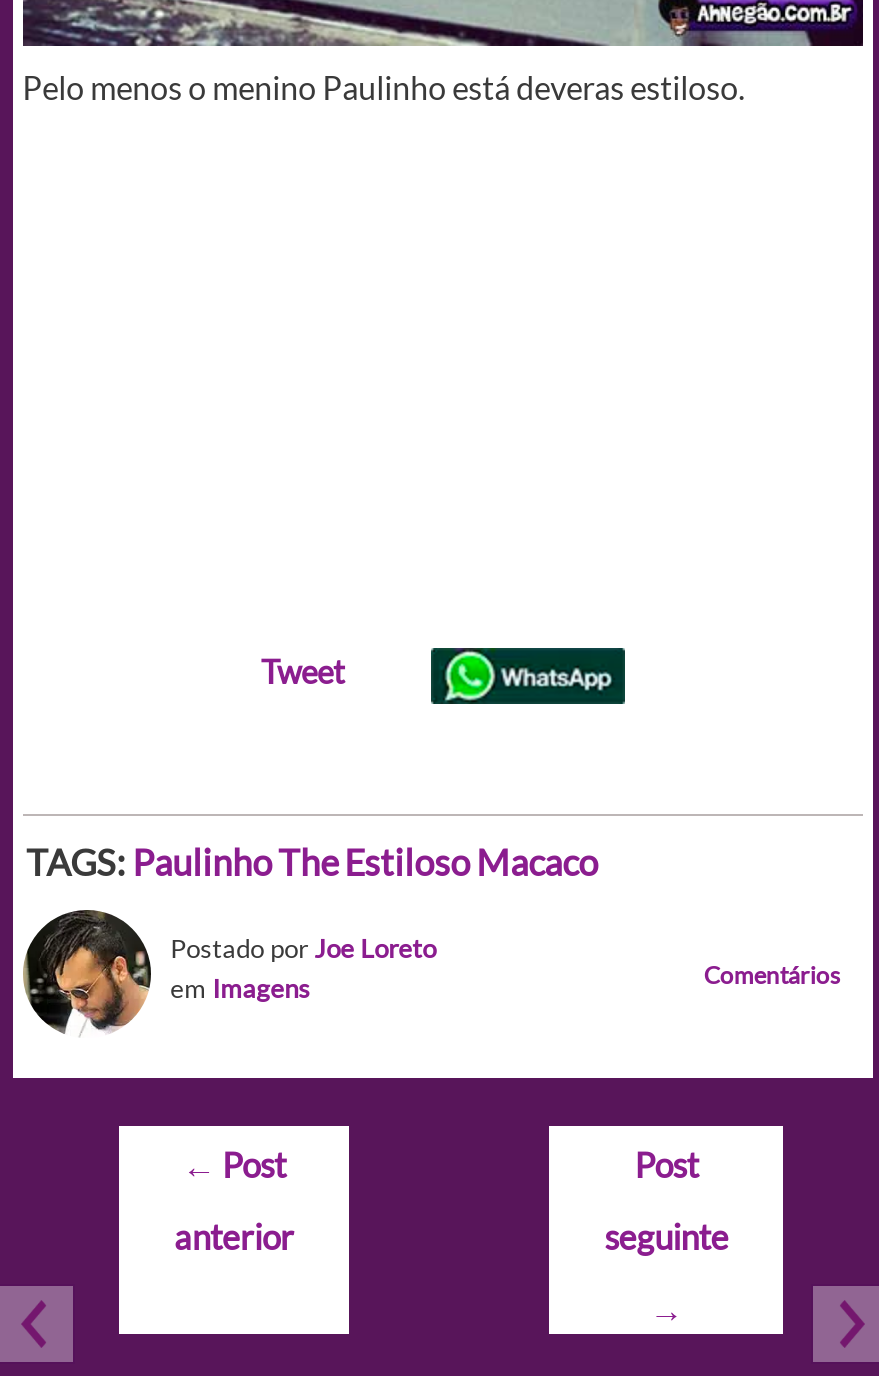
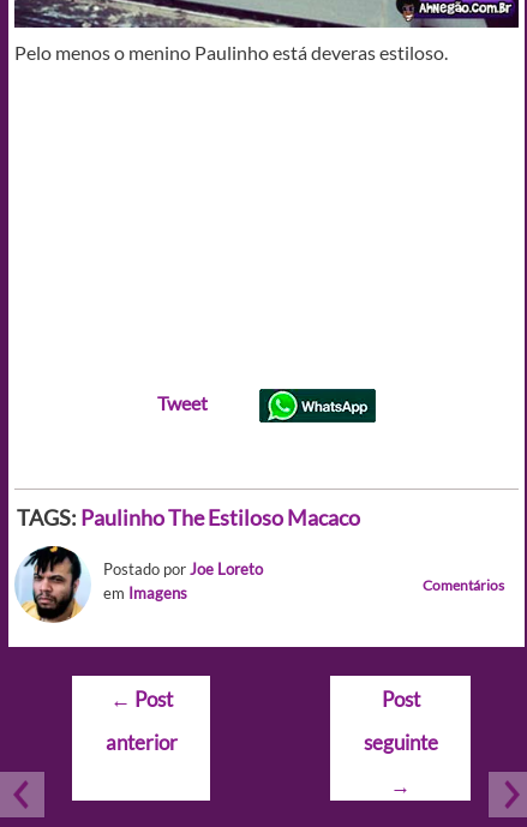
[23,910,153,1038] [image] -> [16,546,91,624] [image]

